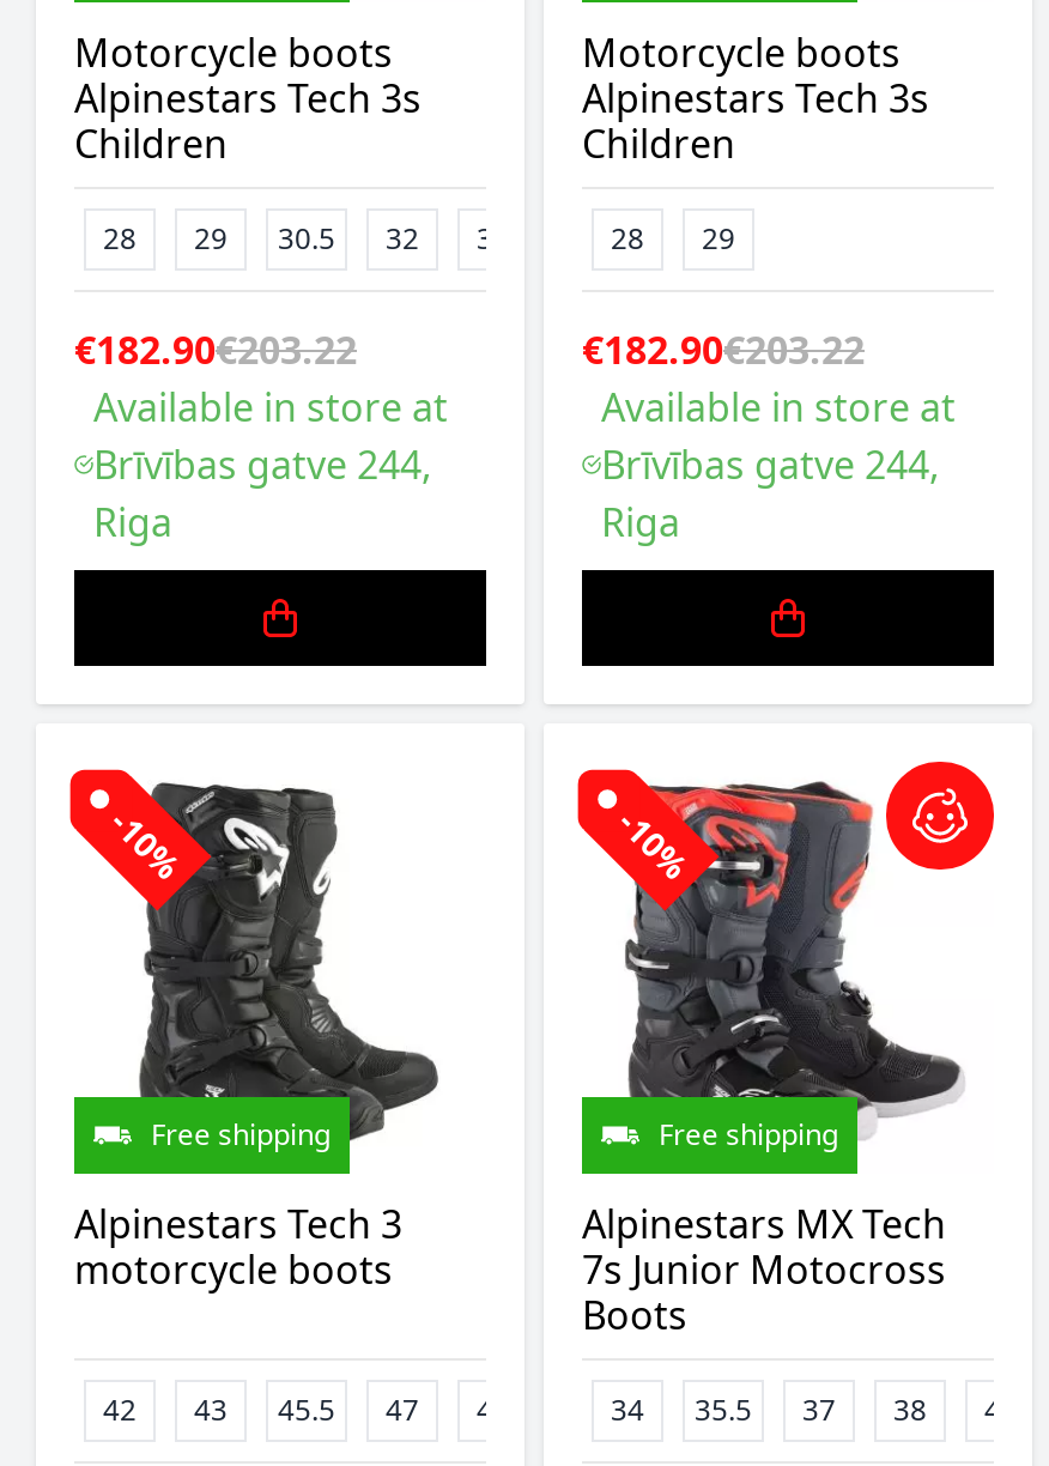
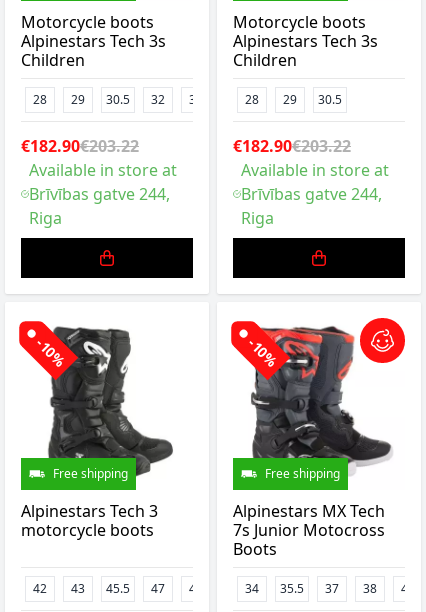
none -> [318,91,342,108] 30.5

